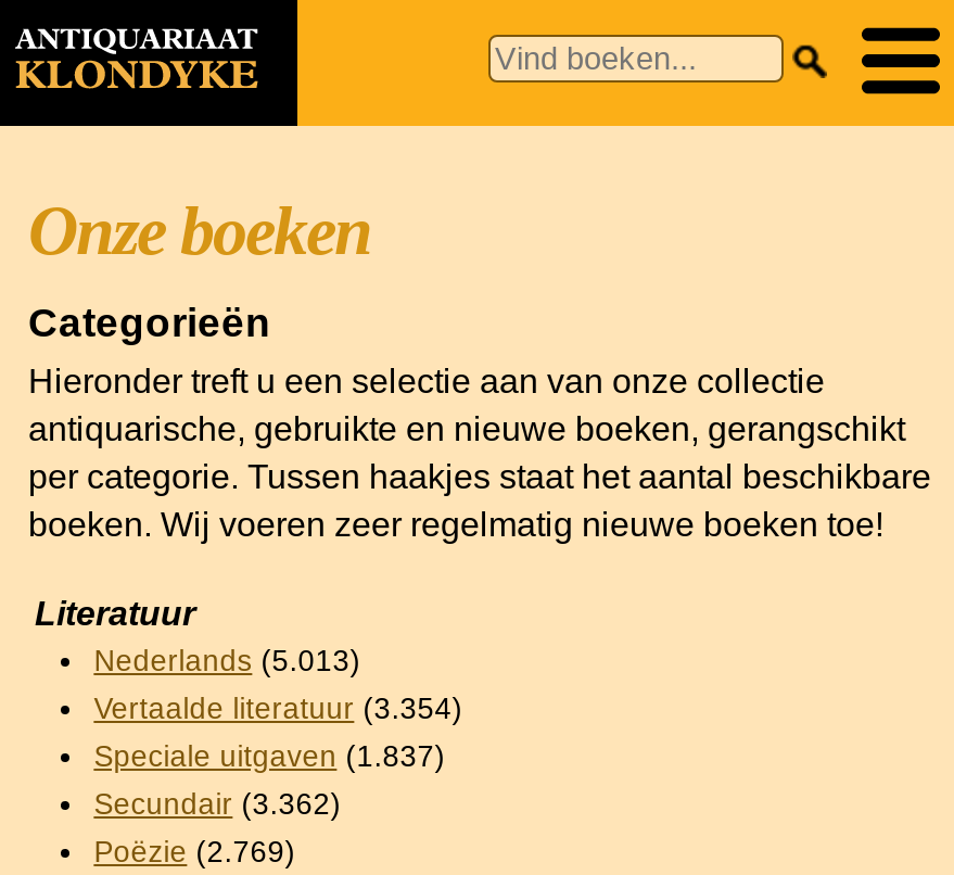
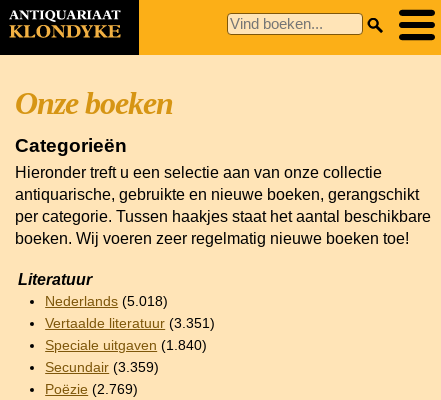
[94,644,361,677] Nederlands (5.013) -> [45,294,168,309] Nederlands (5.018)
[94,692,463,725] Vertaalde literatuur (3.354) -> [45,316,215,331] Vertaalde literatuur (3.351)
[94,740,445,772] Speciale uitgaven (1.837) -> [45,338,207,353] Speciale uitgaven (1.840)
[94,787,341,820] Secundair (3.362) -> [45,360,159,375] Secundair (3.359)

